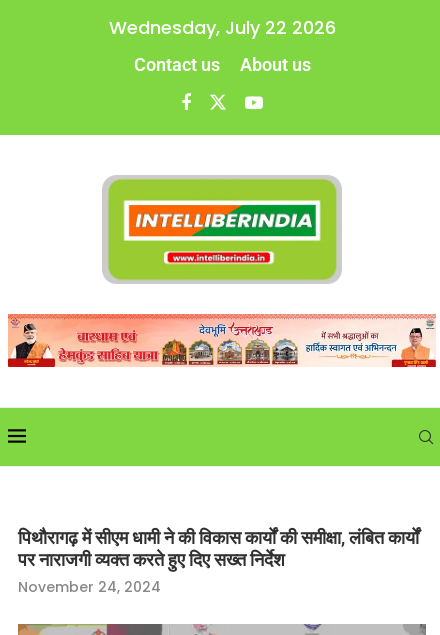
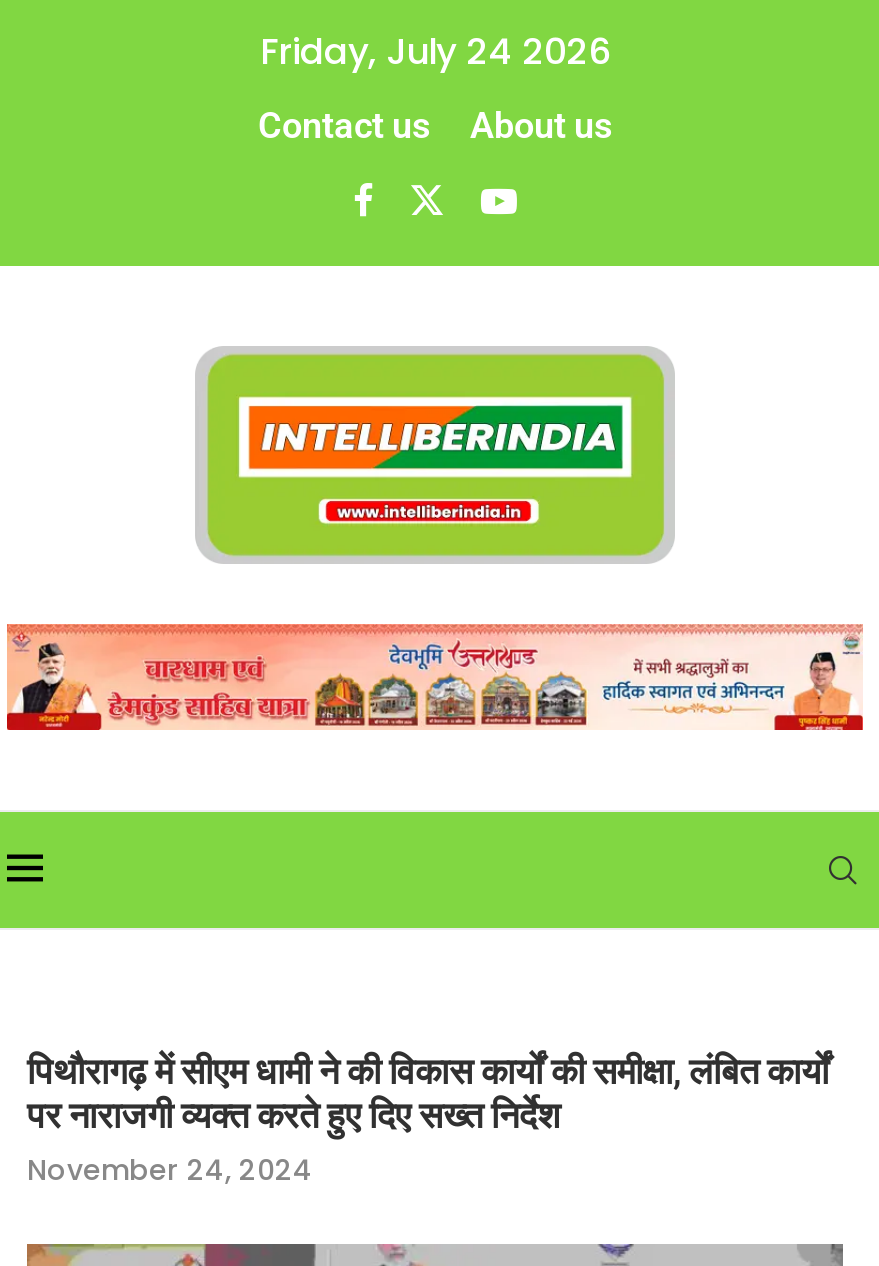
[108,15,335,40] Wednesday, July 22 2026 -> [260,26,610,76] Friday, July 24 2026

